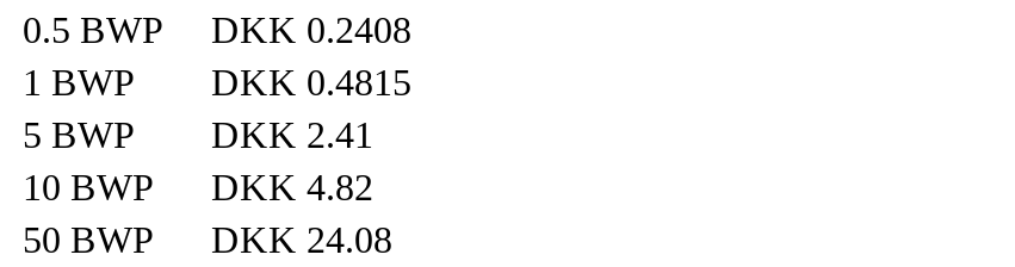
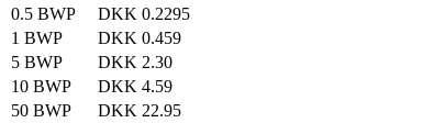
[23,10,411,51] 0.5 BWP DKK 0.2408 -> [11,5,190,23] 0.5 BWP DKK 0.2295
[23,62,411,103] 1 BWP DKK 0.4815 -> [11,29,181,47] 1 BWP DKK 0.459
[23,115,373,155] 5 BWP DKK 2.41 -> [11,53,172,72] 5 BWP DKK 2.30
[23,167,373,208] 10 BWP DKK 4.82 -> [11,77,172,96] 10 BWP DKK 4.59
[23,220,392,260] 50 BWP DKK 24.08 -> [11,101,181,120] 50 BWP DKK 22.95

